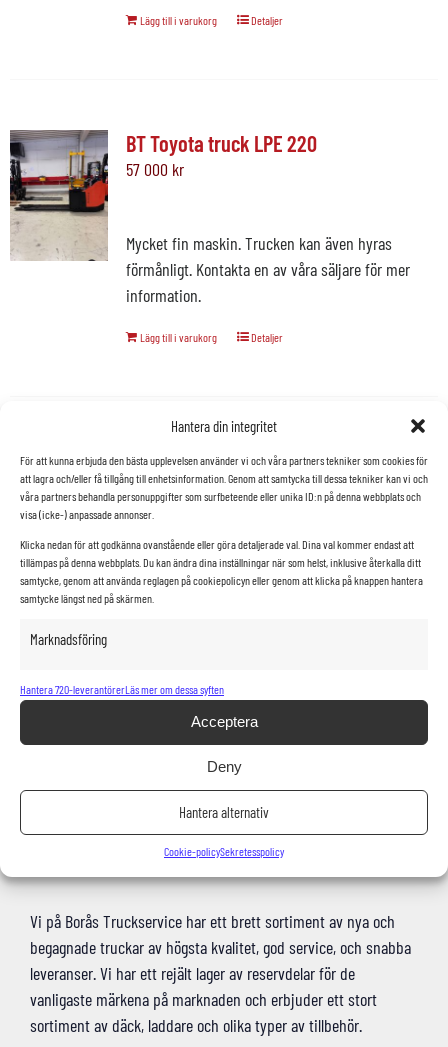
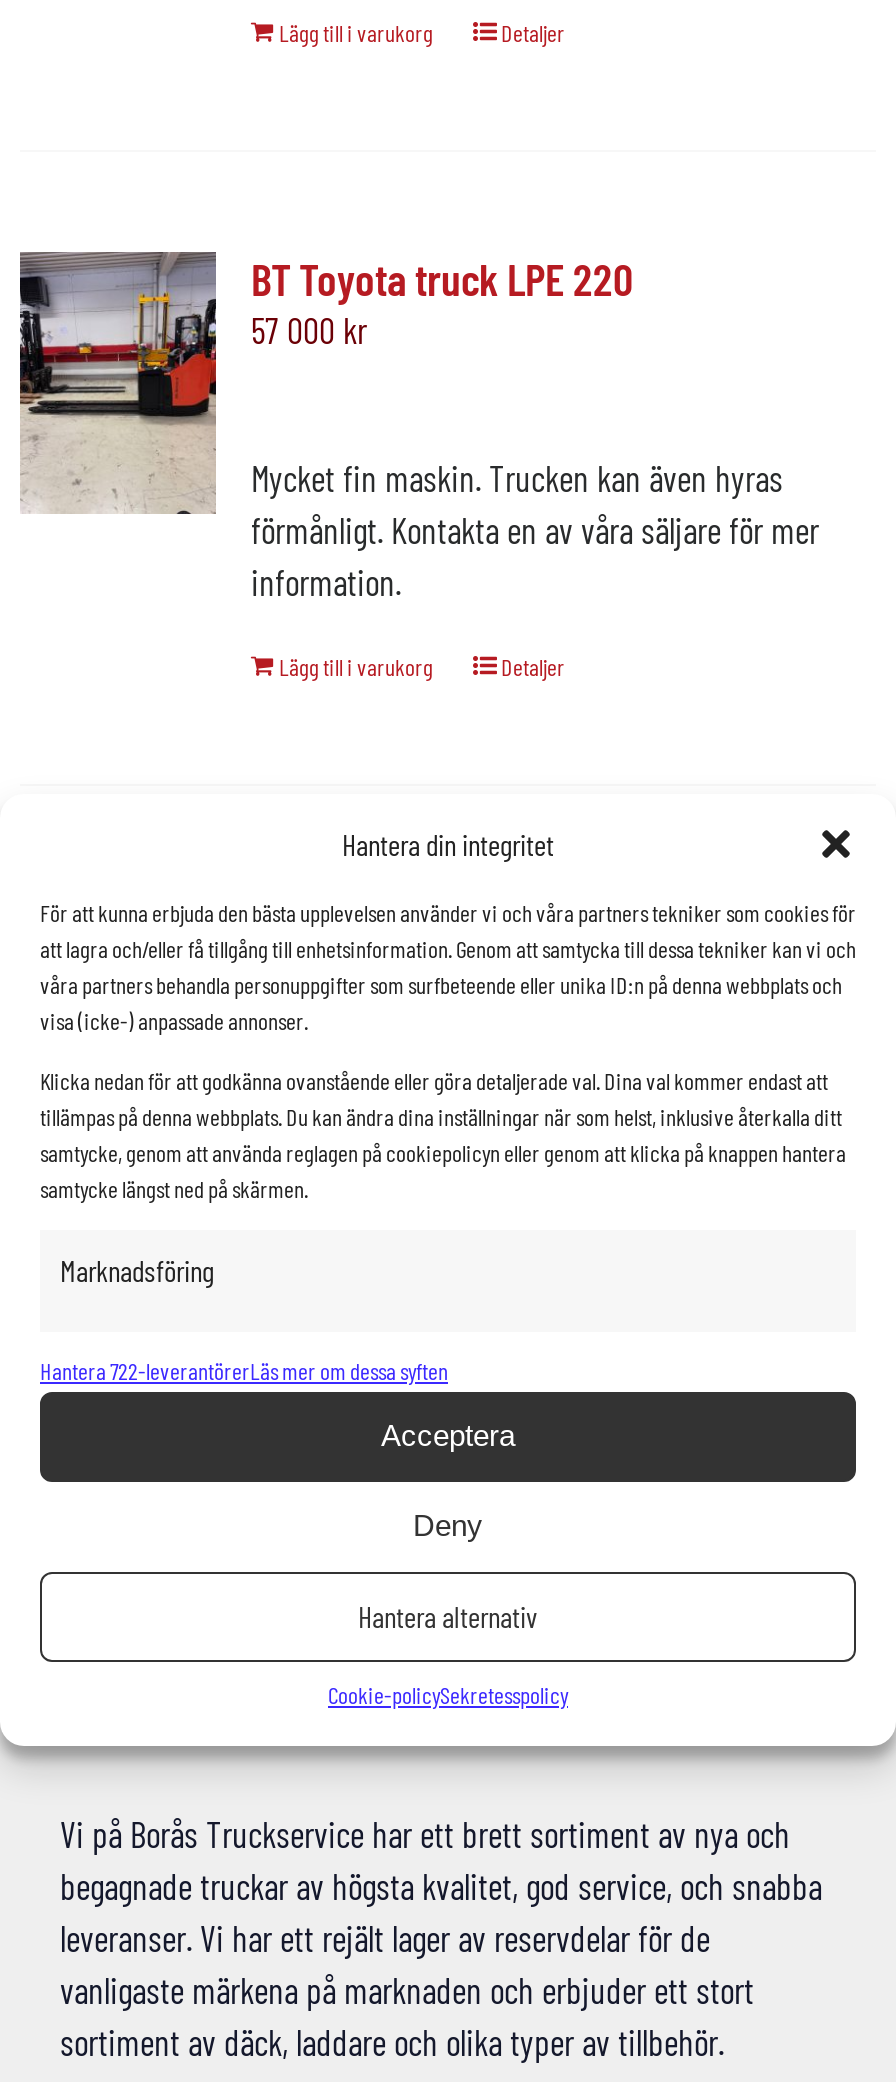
[20,681,224,695] Hantera 720-leverantörer Läs mer om dessa syften -> [40,1355,448,1383] Hantera 722-leverantörer Läs mer om dessa syften

